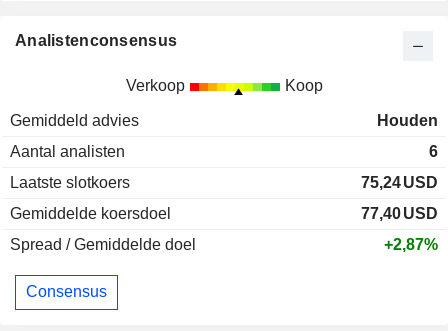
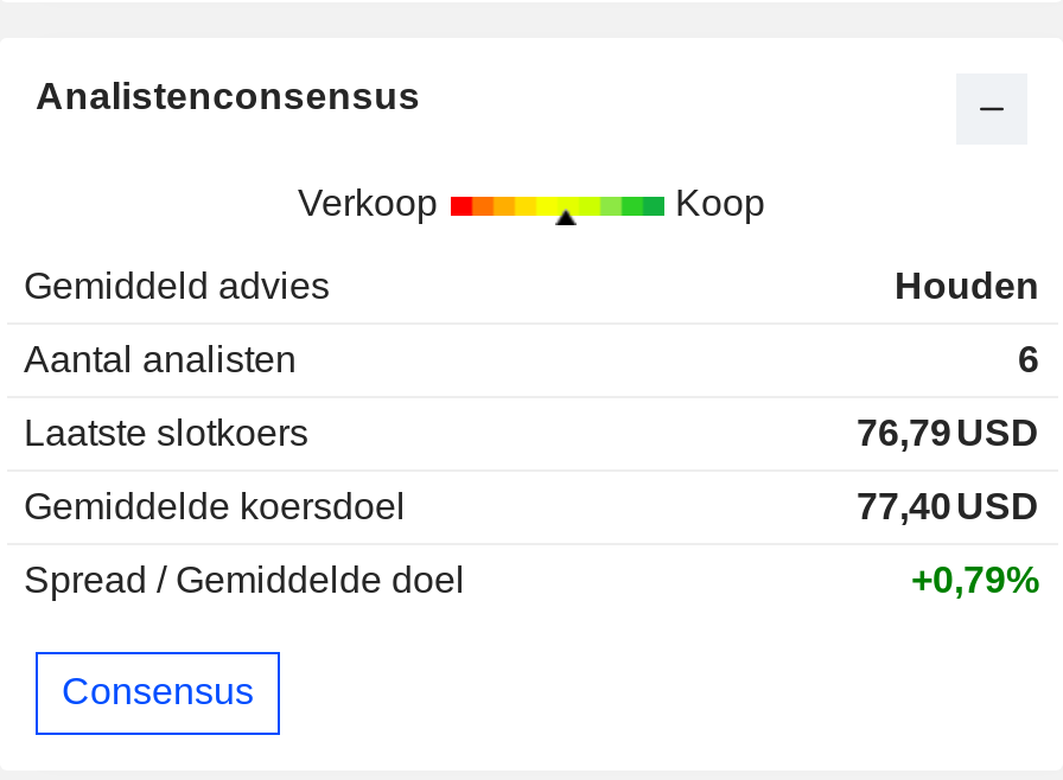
[361,173,438,190] 75,24 USD -> [857,411,1039,452] 76,79 USD
[384,235,438,252] +2,87% -> [911,558,1039,599] +0,79%

